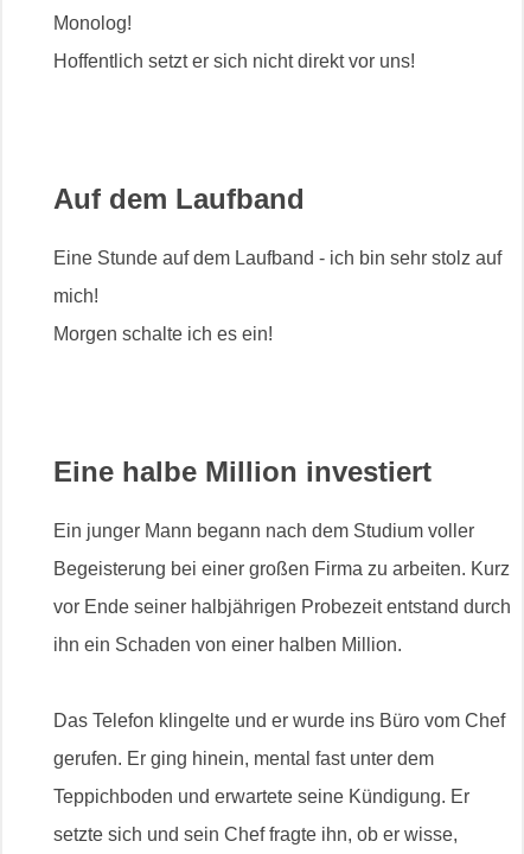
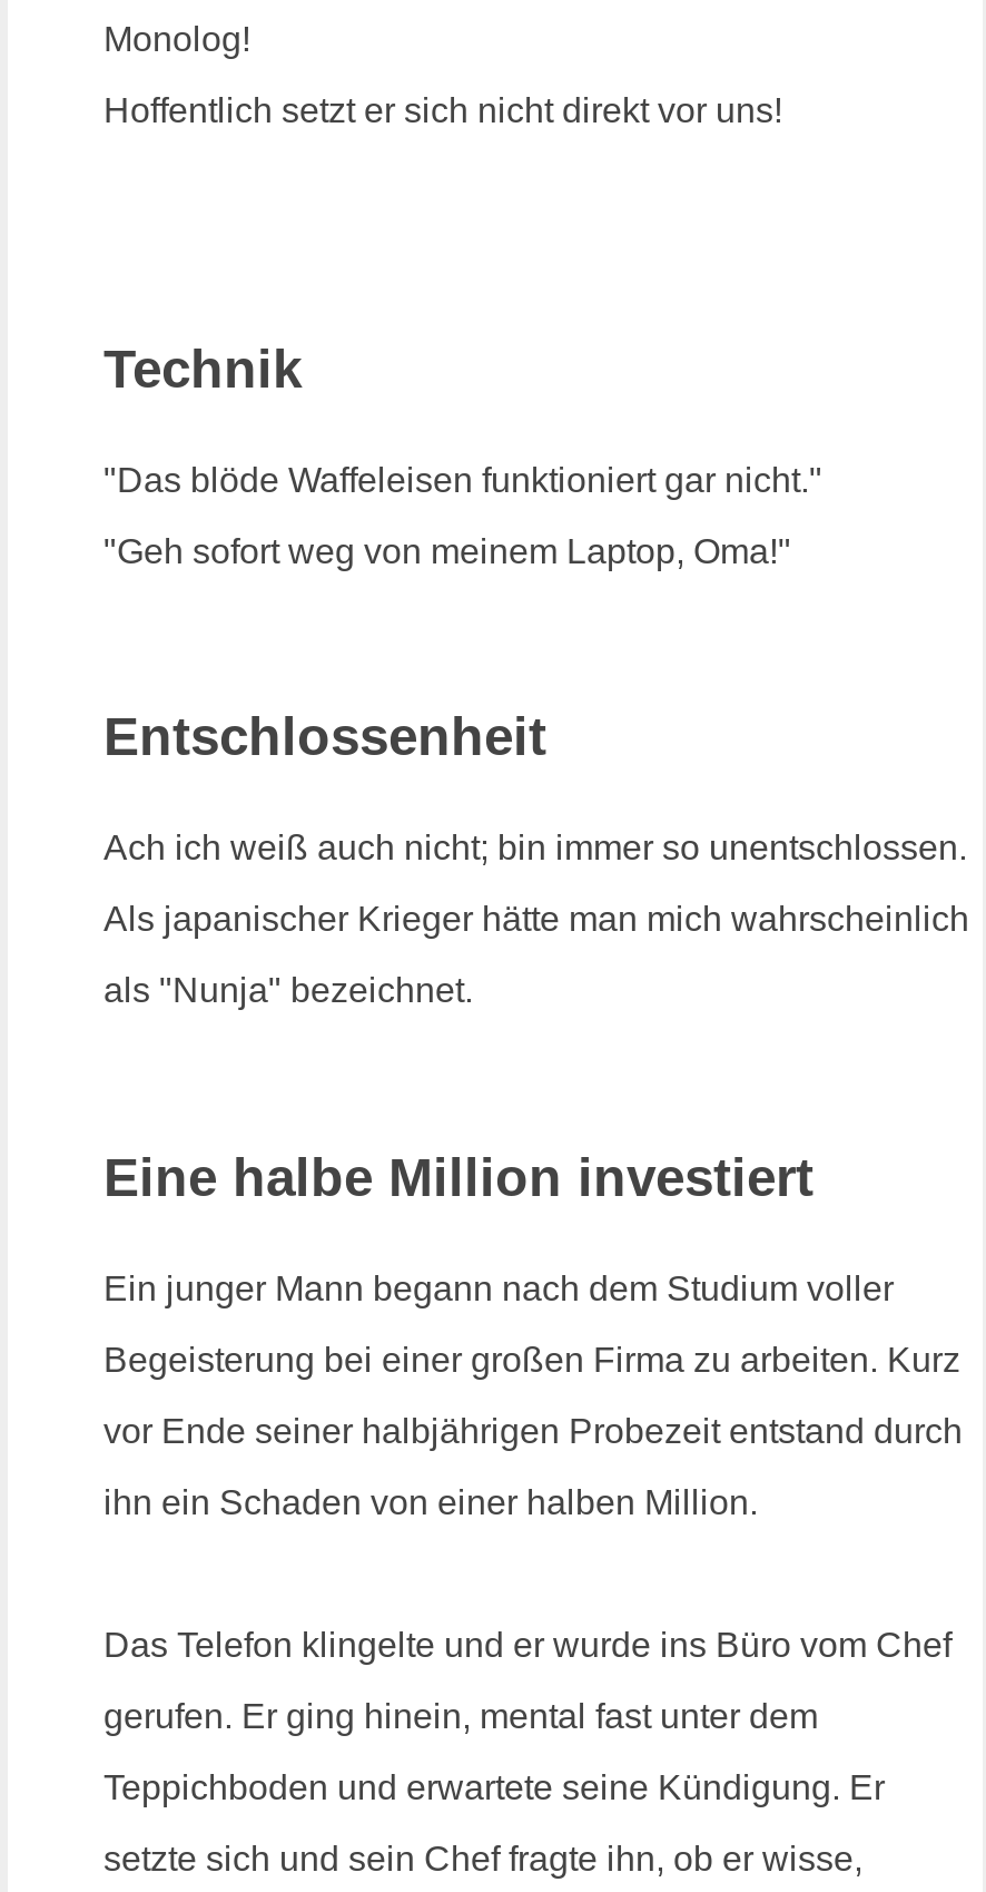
[53,183,501,344] Auf dem Laufband | Eine Stunde auf dem Laufband - ich bin sehr stolz auf | mich! | Morgen schalte ich es ein! -> [103,338,969,1010] Technik | "Das blöde Waffeleisen funktioniert gar nicht." | "Geh sofort weg von meinem Laptop, Oma!" | Entschlossenheit | Ach ich weiß auch nicht; bin immer so unentschlossen. | Als japanischer Krieger hätte man mich wahrscheinlich | als "Nunja" bezeichnet.

